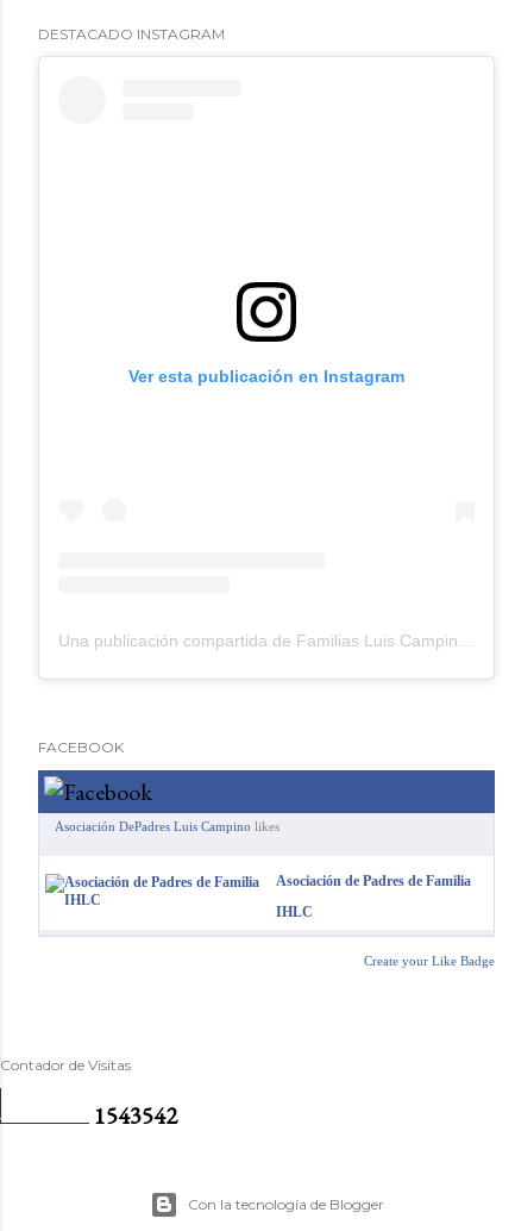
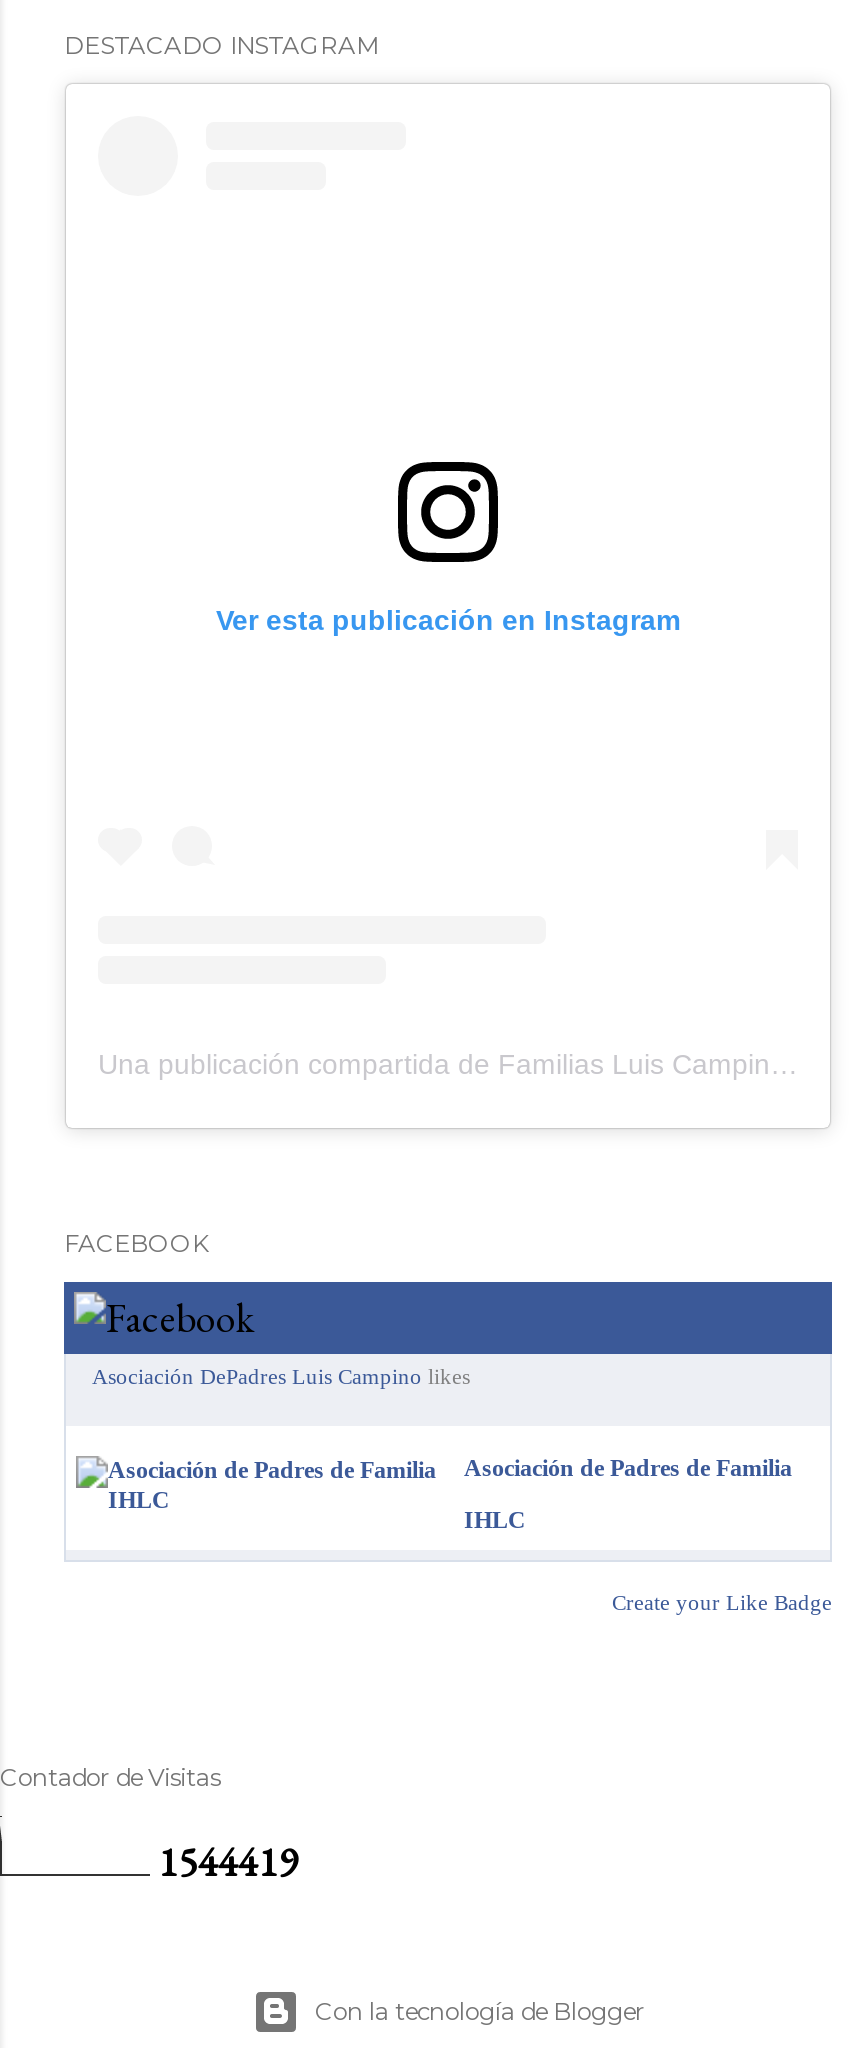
[94,1100,177,1131] 1543542 -> [158,1836,298,1888] 1544419

